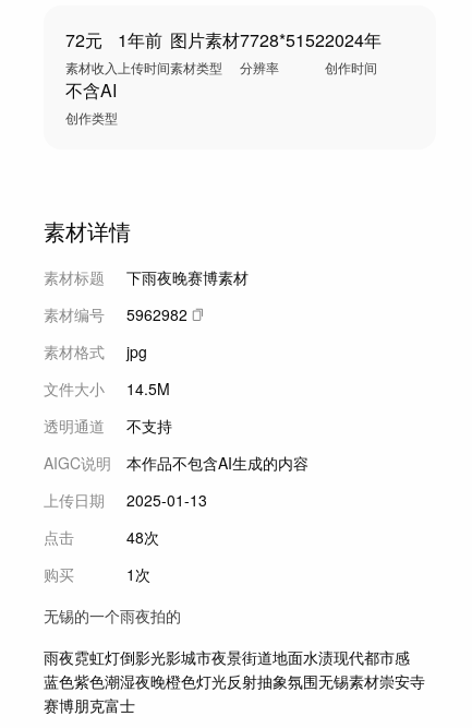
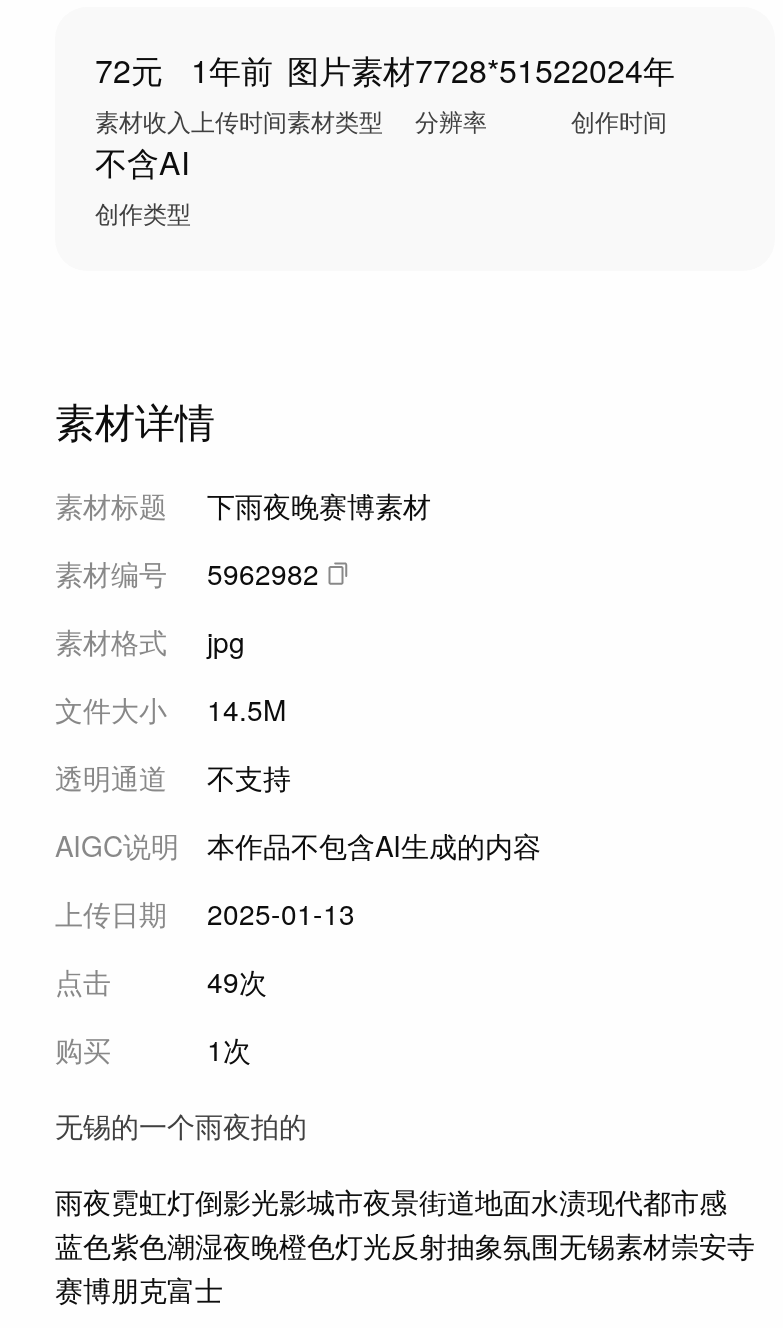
[126,526,159,548] 48次 -> [207,961,267,1001] 49次

